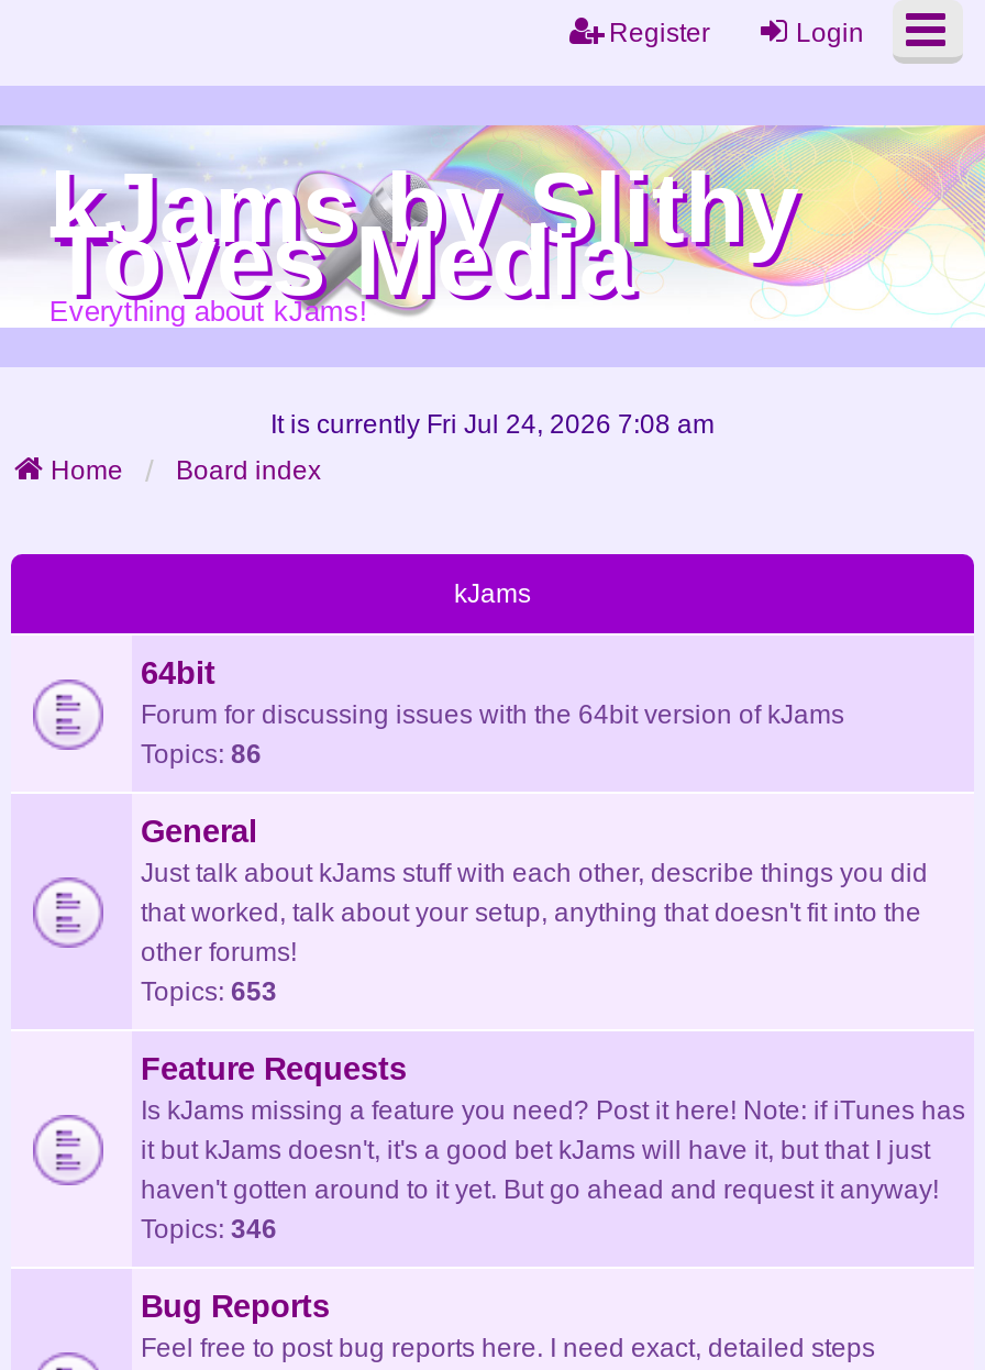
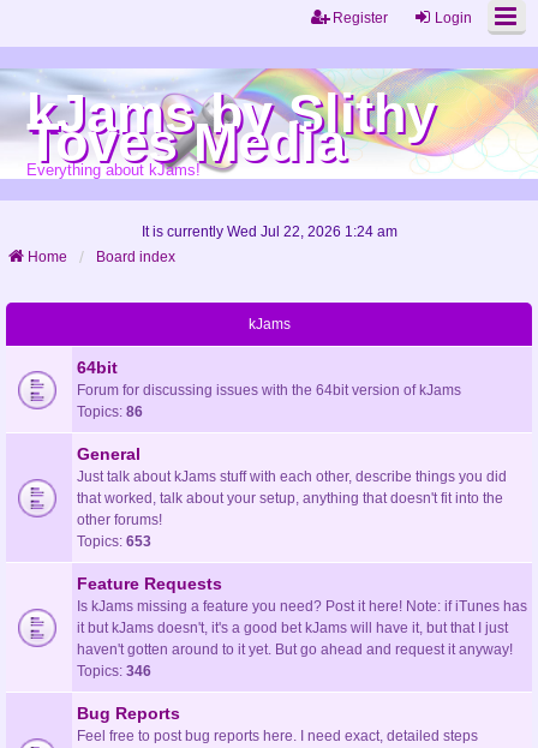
[270,408,715,439] It is currently Fri Jul 24, 2026 7:08 am -> [141,223,397,240] It is currently Wed Jul 22, 2026 1:24 am

